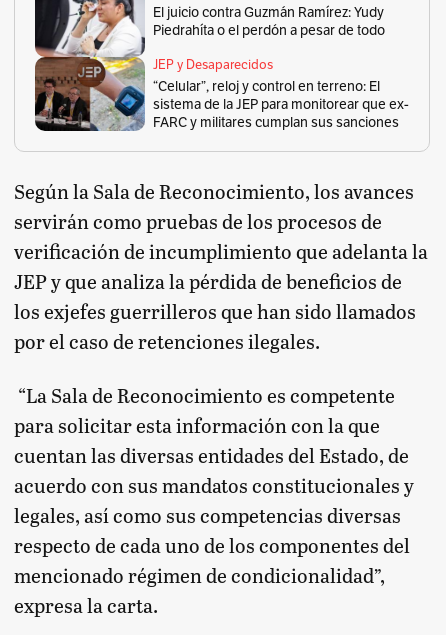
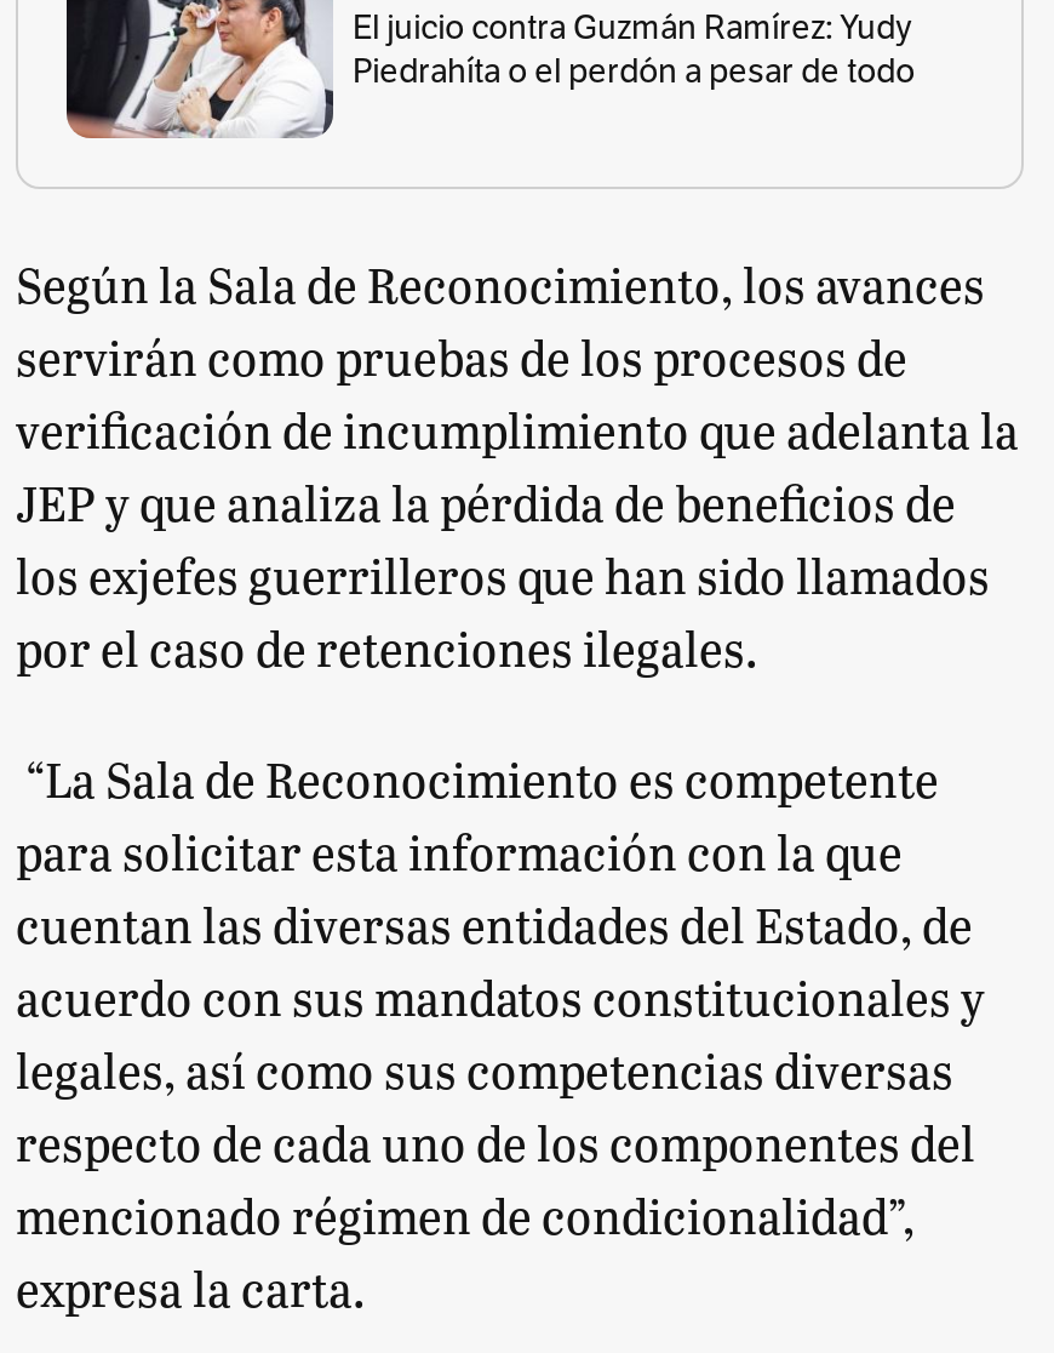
[34,56,409,132] [image] | JEP y Desaparecidos | “Celular”, reloj y control en terreno: El | sistema de la JEP para monitorear que ex- | FARC y militares cumplan sus sanciones -> none

